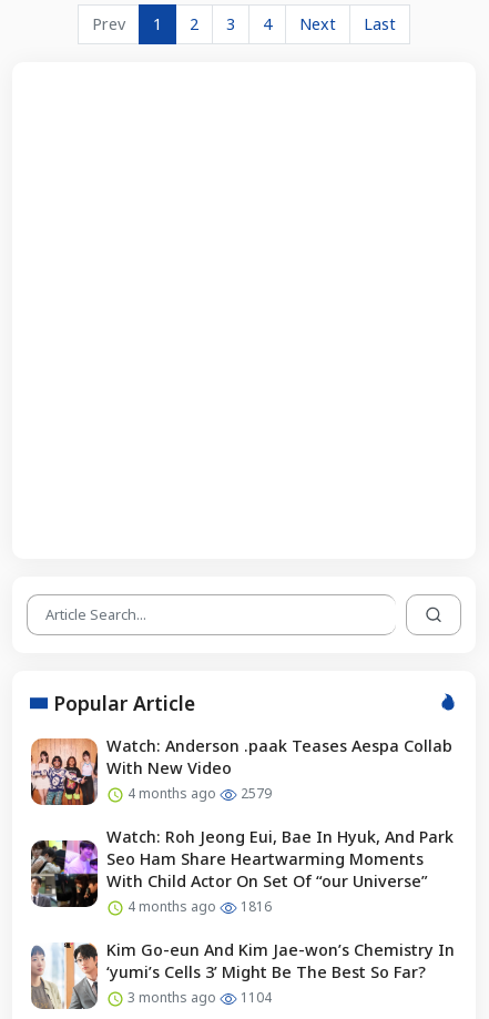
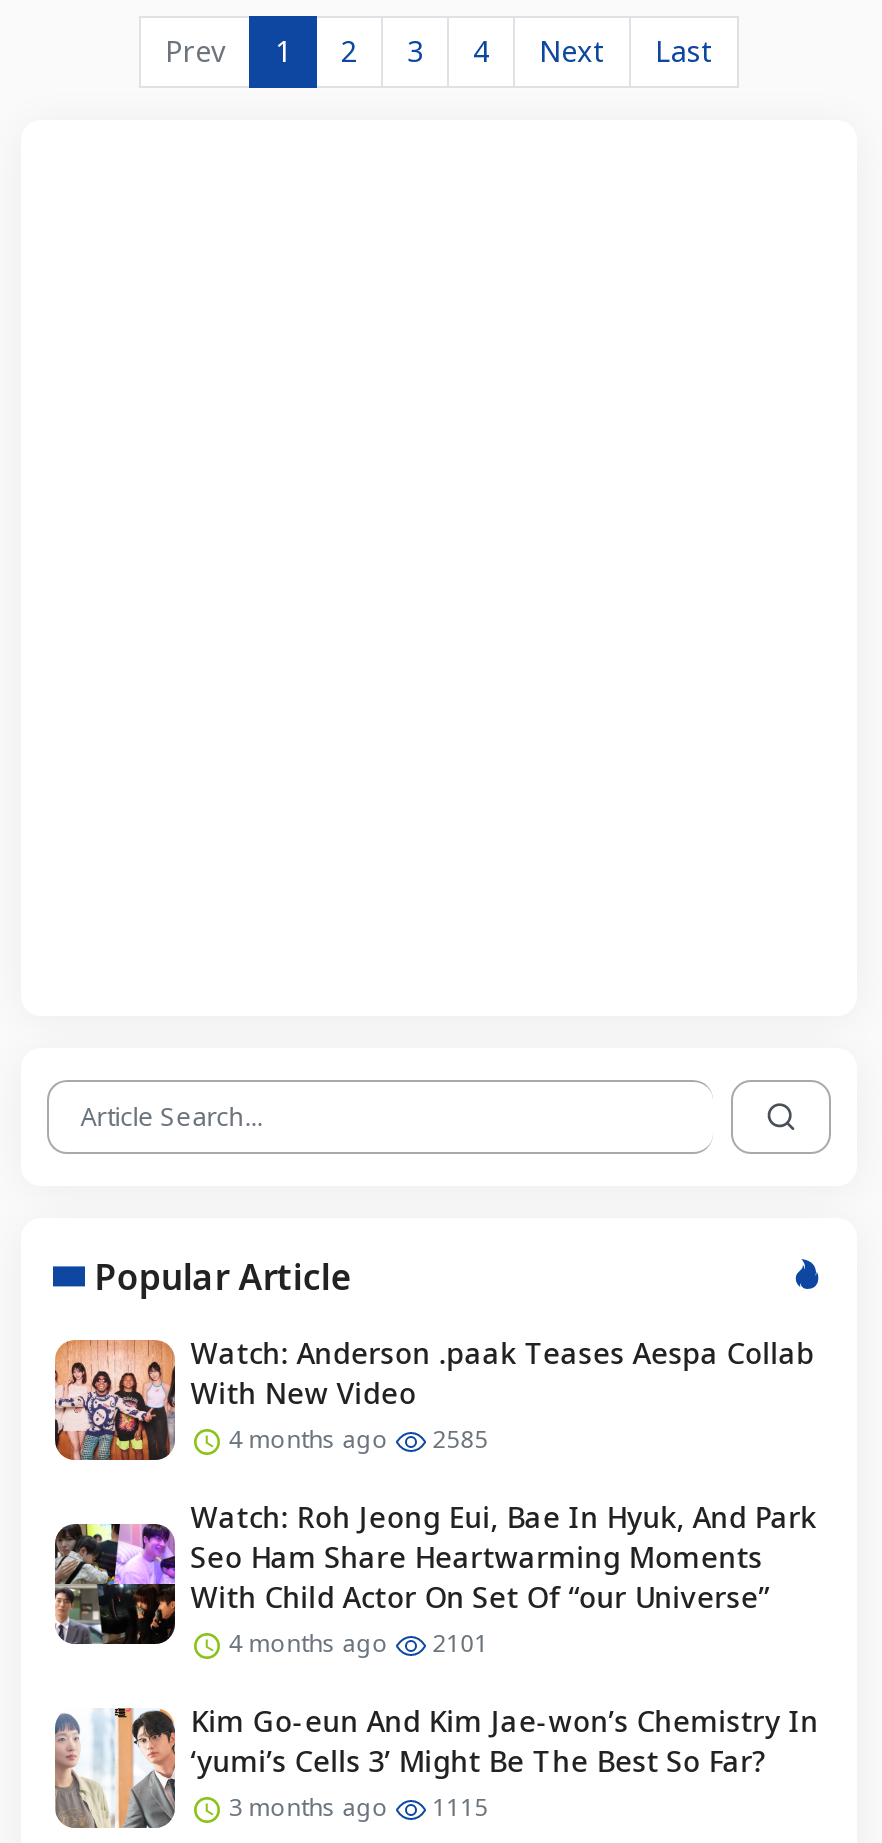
[124,784,271,803] 4 months ago 2579 -> [223,1422,489,1456] 4 months ago 2585
[124,897,271,916] 4 months ago 1816 -> [223,1626,489,1660] 4 months ago 2101
[124,988,271,1007] 3 months ago 1104 -> [223,1790,489,1824] 3 months ago 1115

